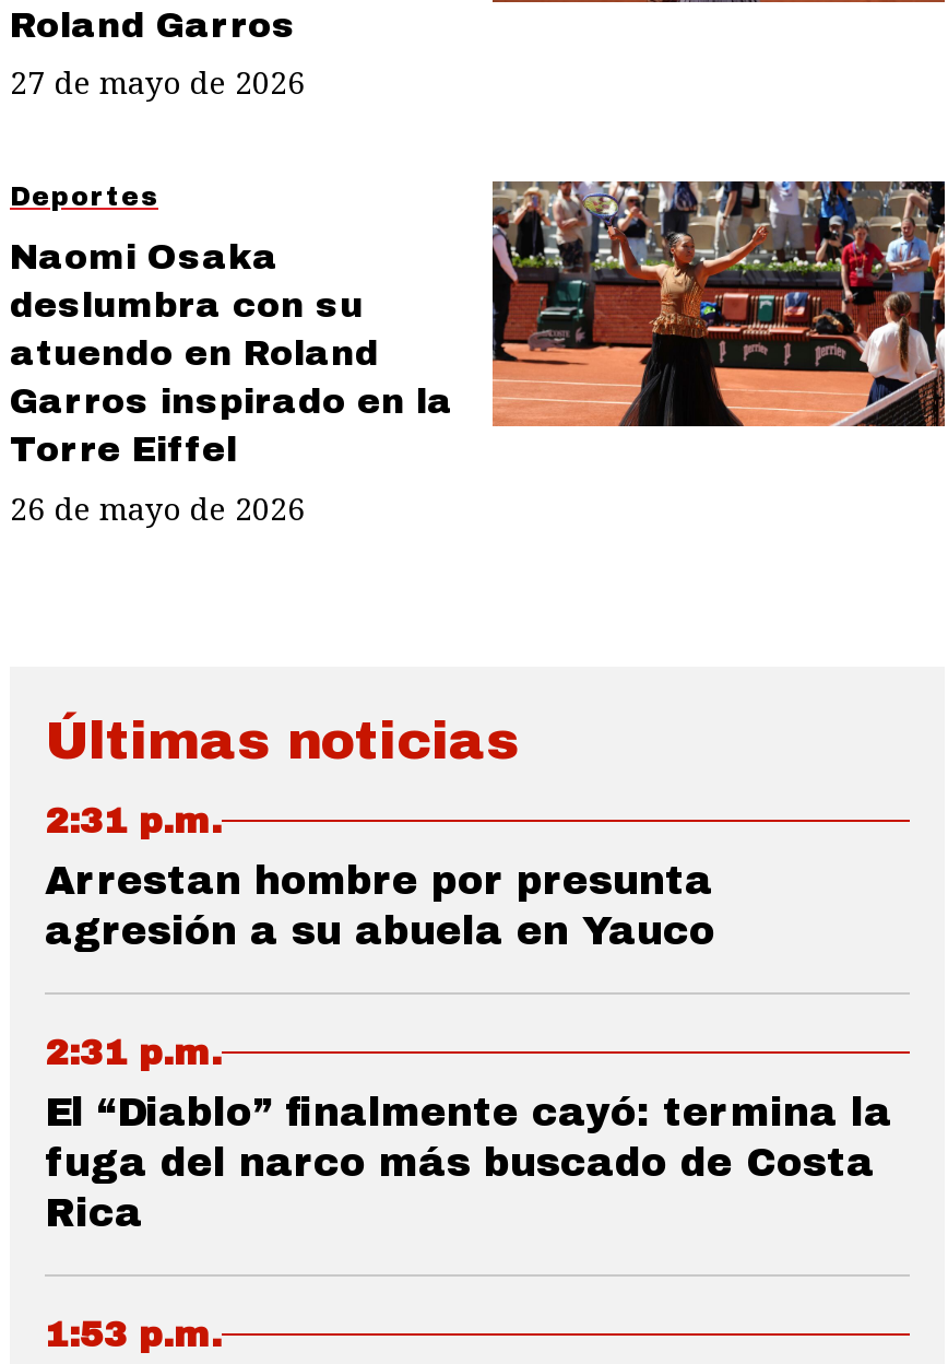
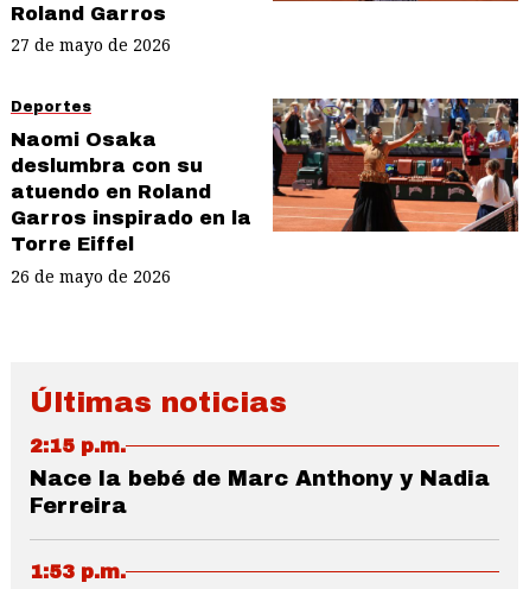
[45,802,892,1235] 2:31 p.m. | Arrestan hombre por presunta | agresión a su abuela en Yauco | 2:31 p.m. | El “Diablo” finalmente cayó: termina la | fuga del narco más buscado de Costa | Rica -> [30,436,490,518] 2:15 p.m. | Nace la bebé de Marc Anthony y Nadia | Ferreira

